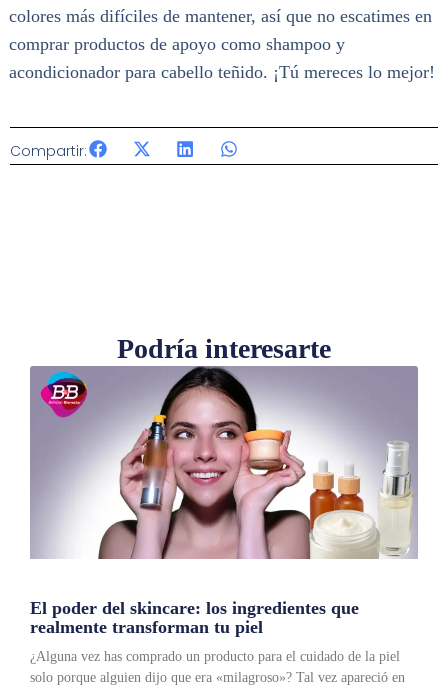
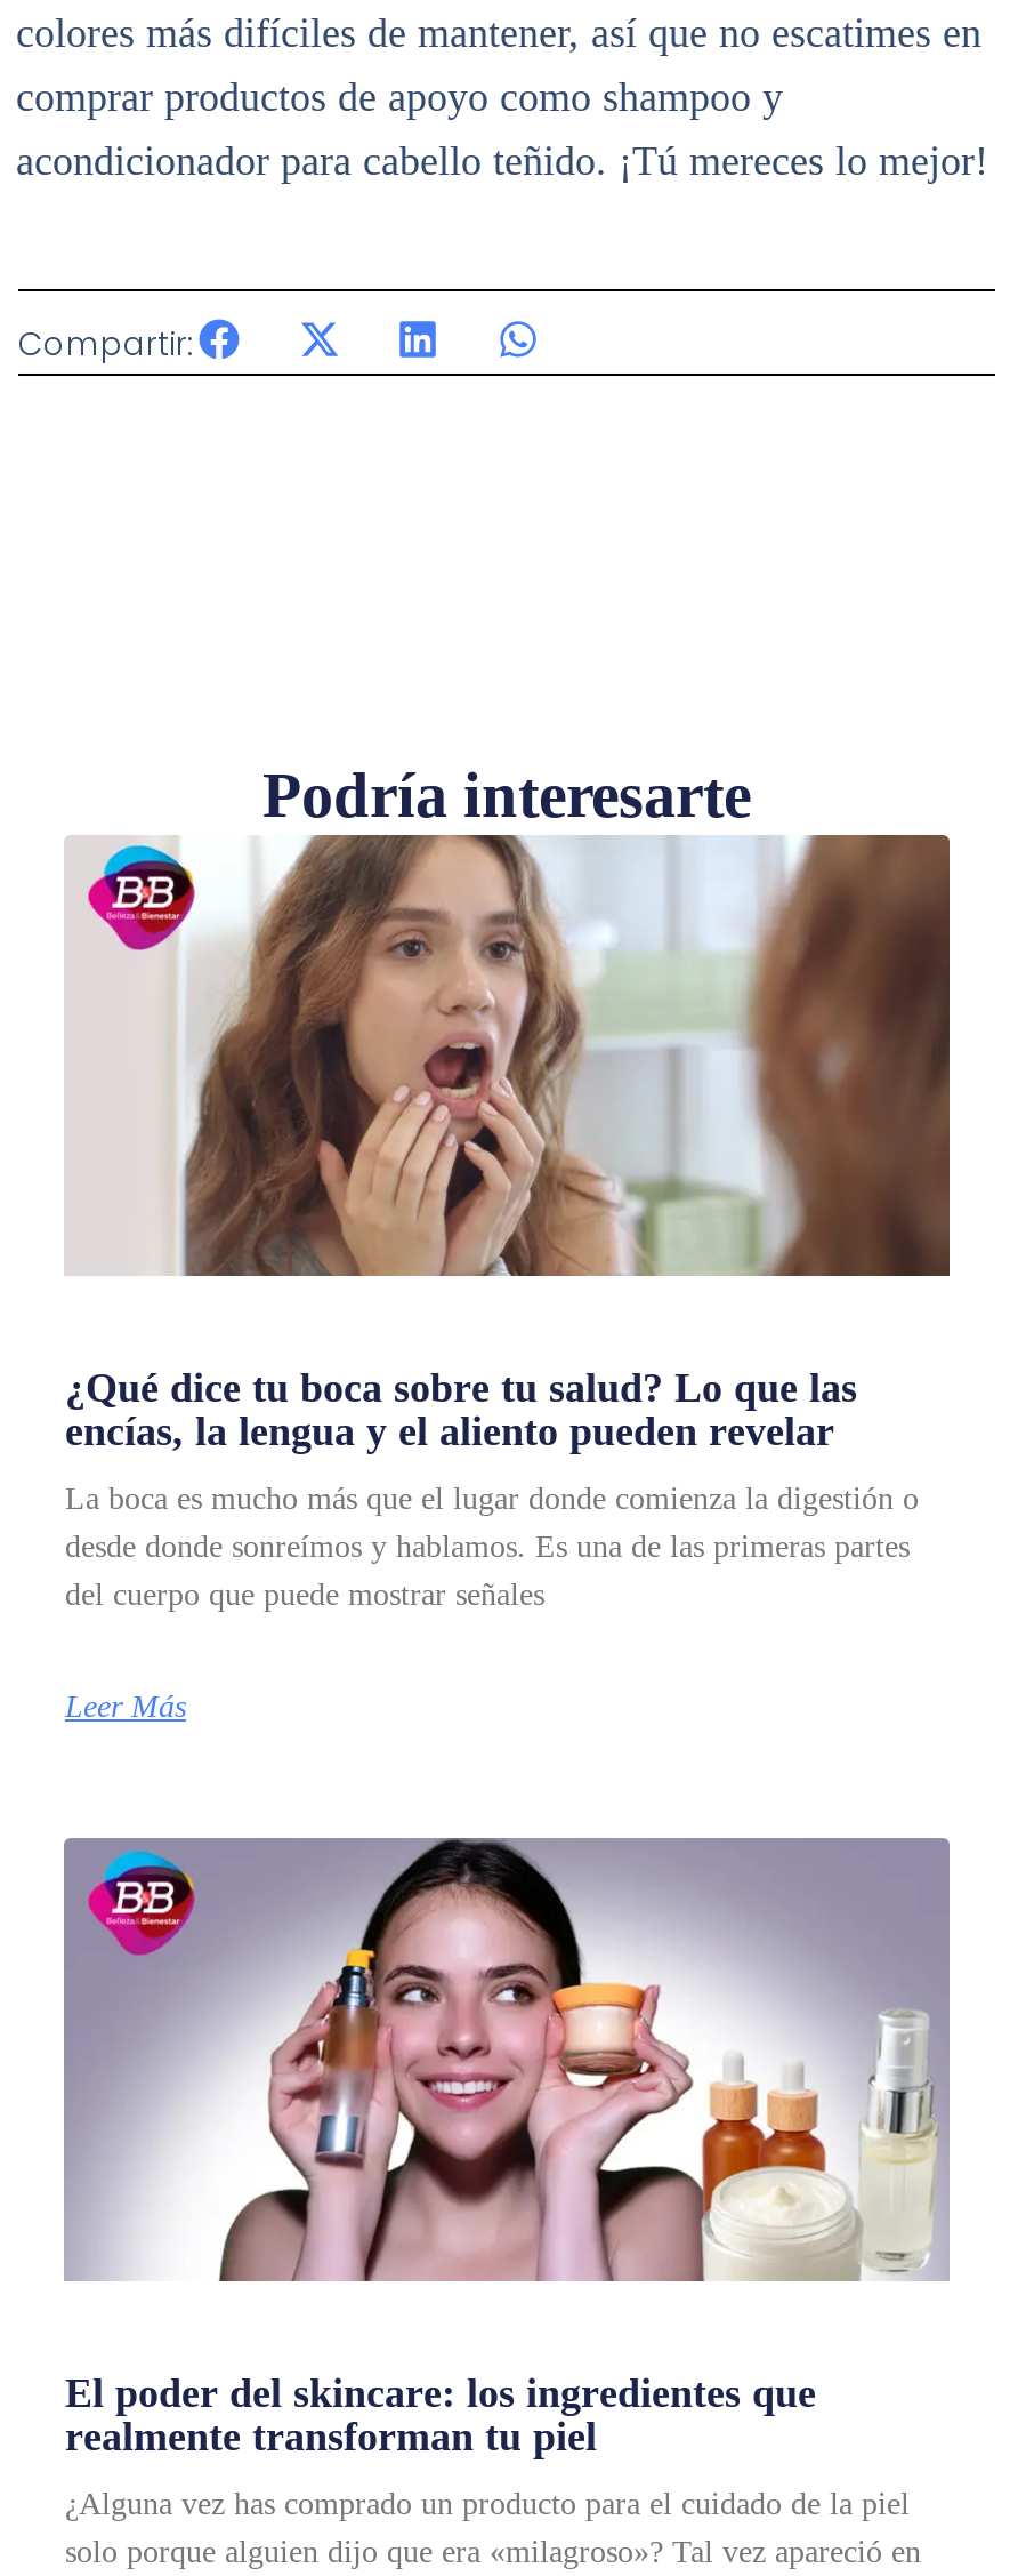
none -> [65,834,952,1724] [image] | ¿Qué dice tu boca sobre tu salud? Lo que las | encías, la lengua y el aliento pueden revelar | La boca es mucho más que el lugar donde comienza la digestión o | desde donde sonreímos y hablamos. Es una de las primeras partes | del cuerpo que puede mostrar señales | Leer Más

